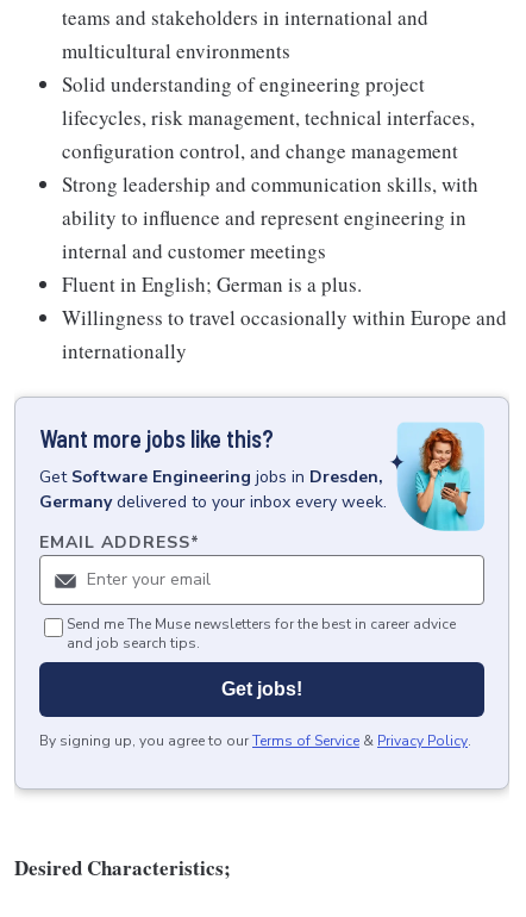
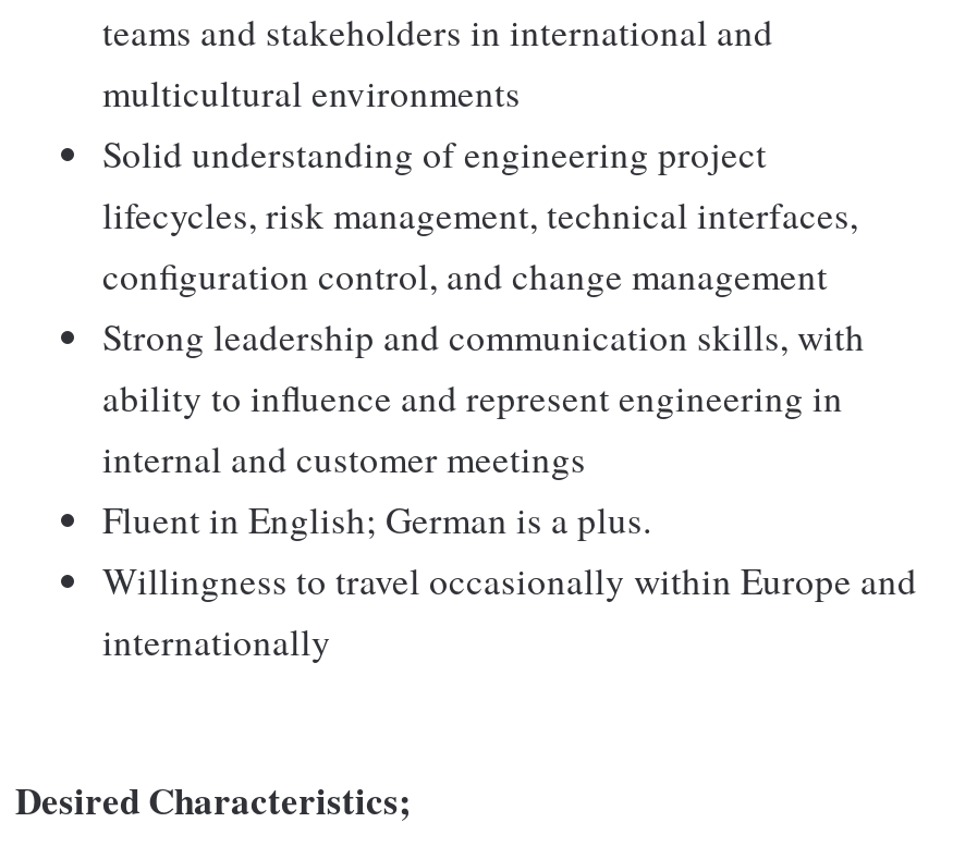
[14,397,509,793] [image] | Want more jobs like this? | Get Software Engineering jobs in Dresden, | Germany delivered to your inbox every week. | EMAIL ADDRESS* -> none
[39,615,471,751] Send me The Muse newsletters for the best in career advice | and job search tips. | Get jobs! | By signing up, you agree to our Terms of Service & Privacy Policy. -> none

